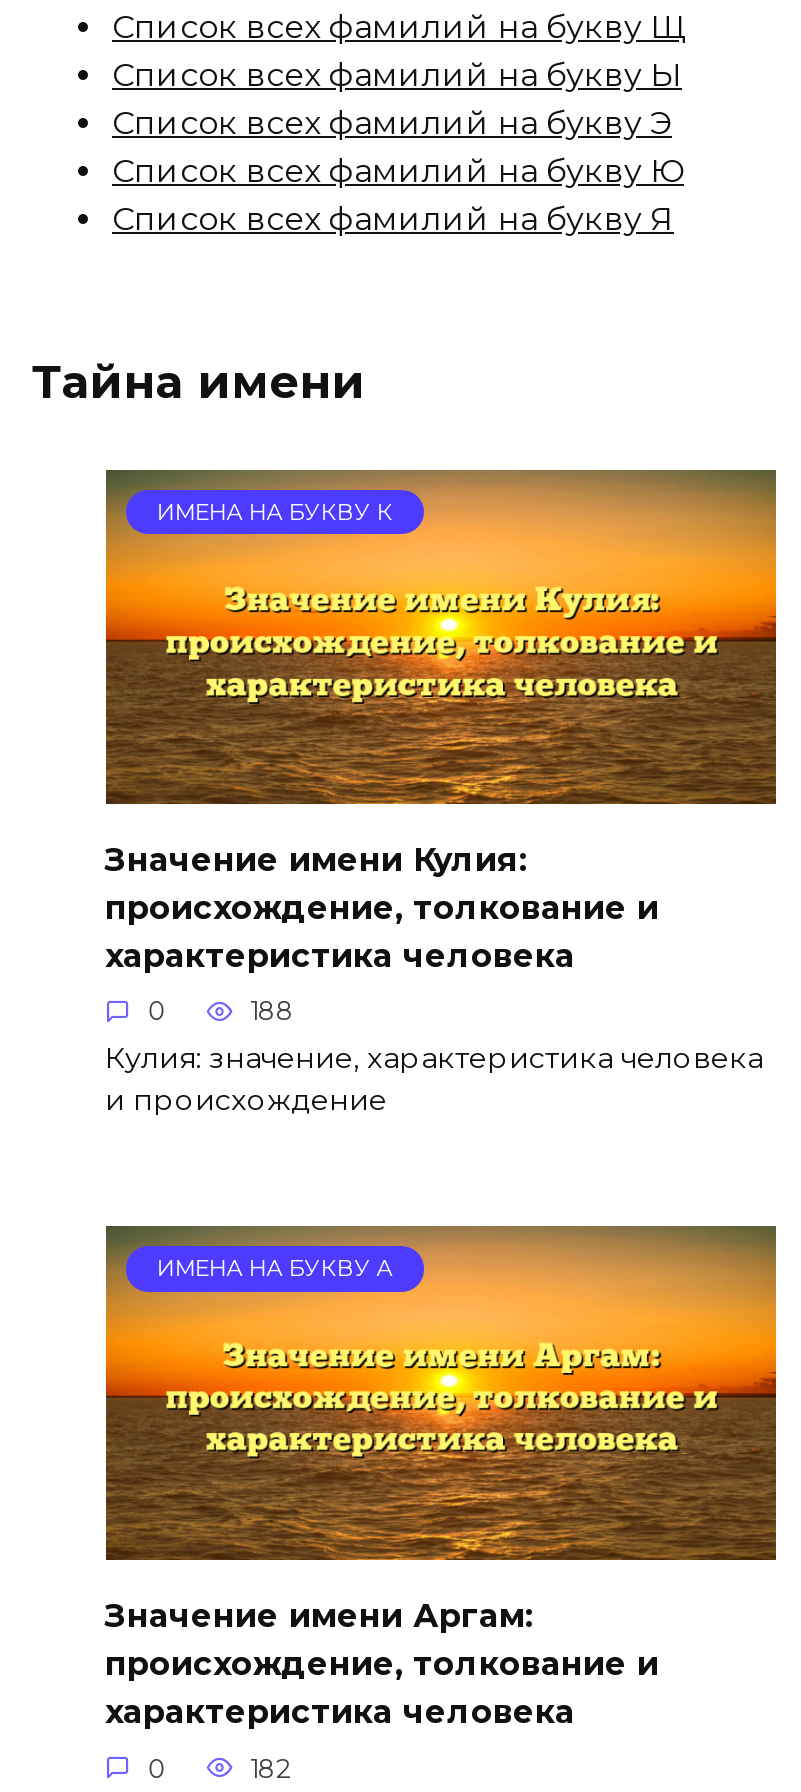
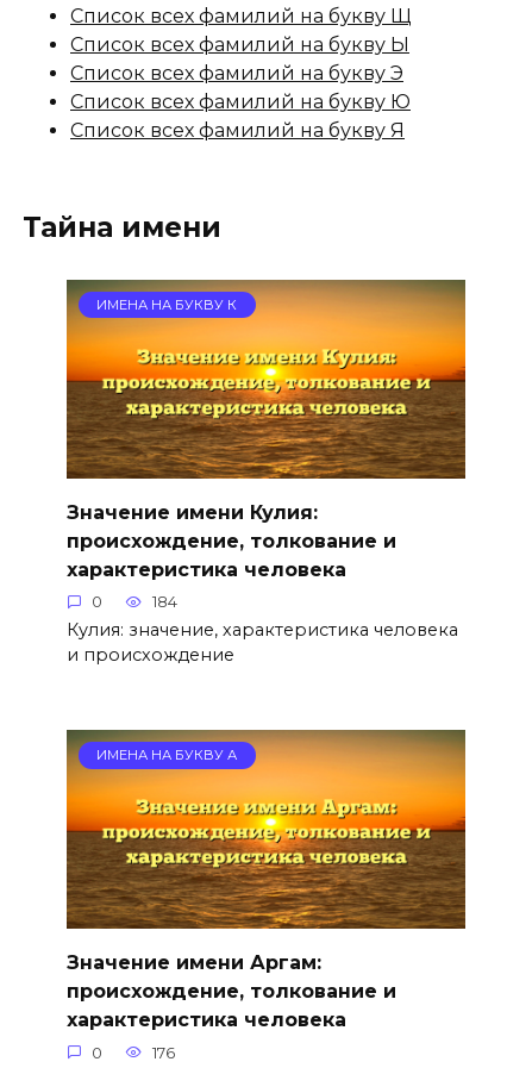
[250,997,294,1027] 188 -> [152,594,177,611] 184
[250,1753,290,1783] 182 -> [152,1044,175,1062] 176

